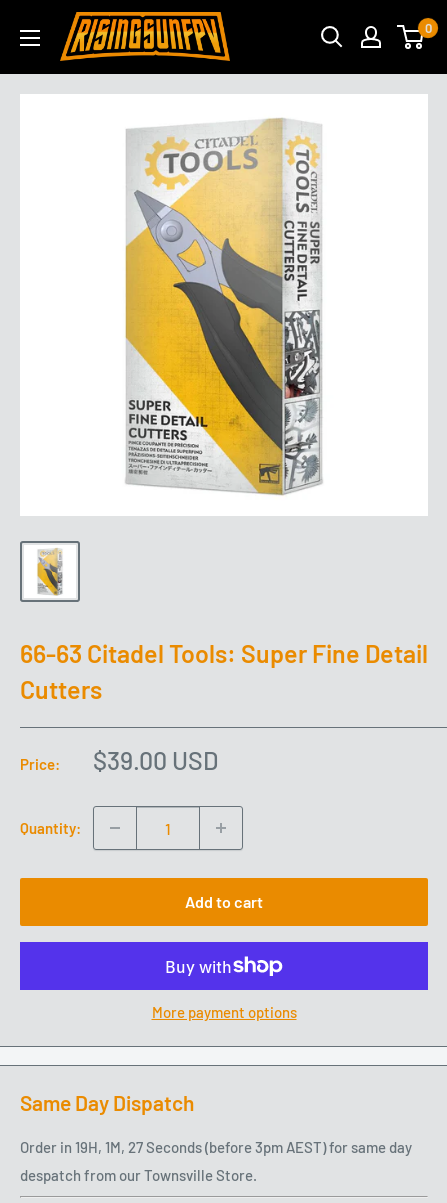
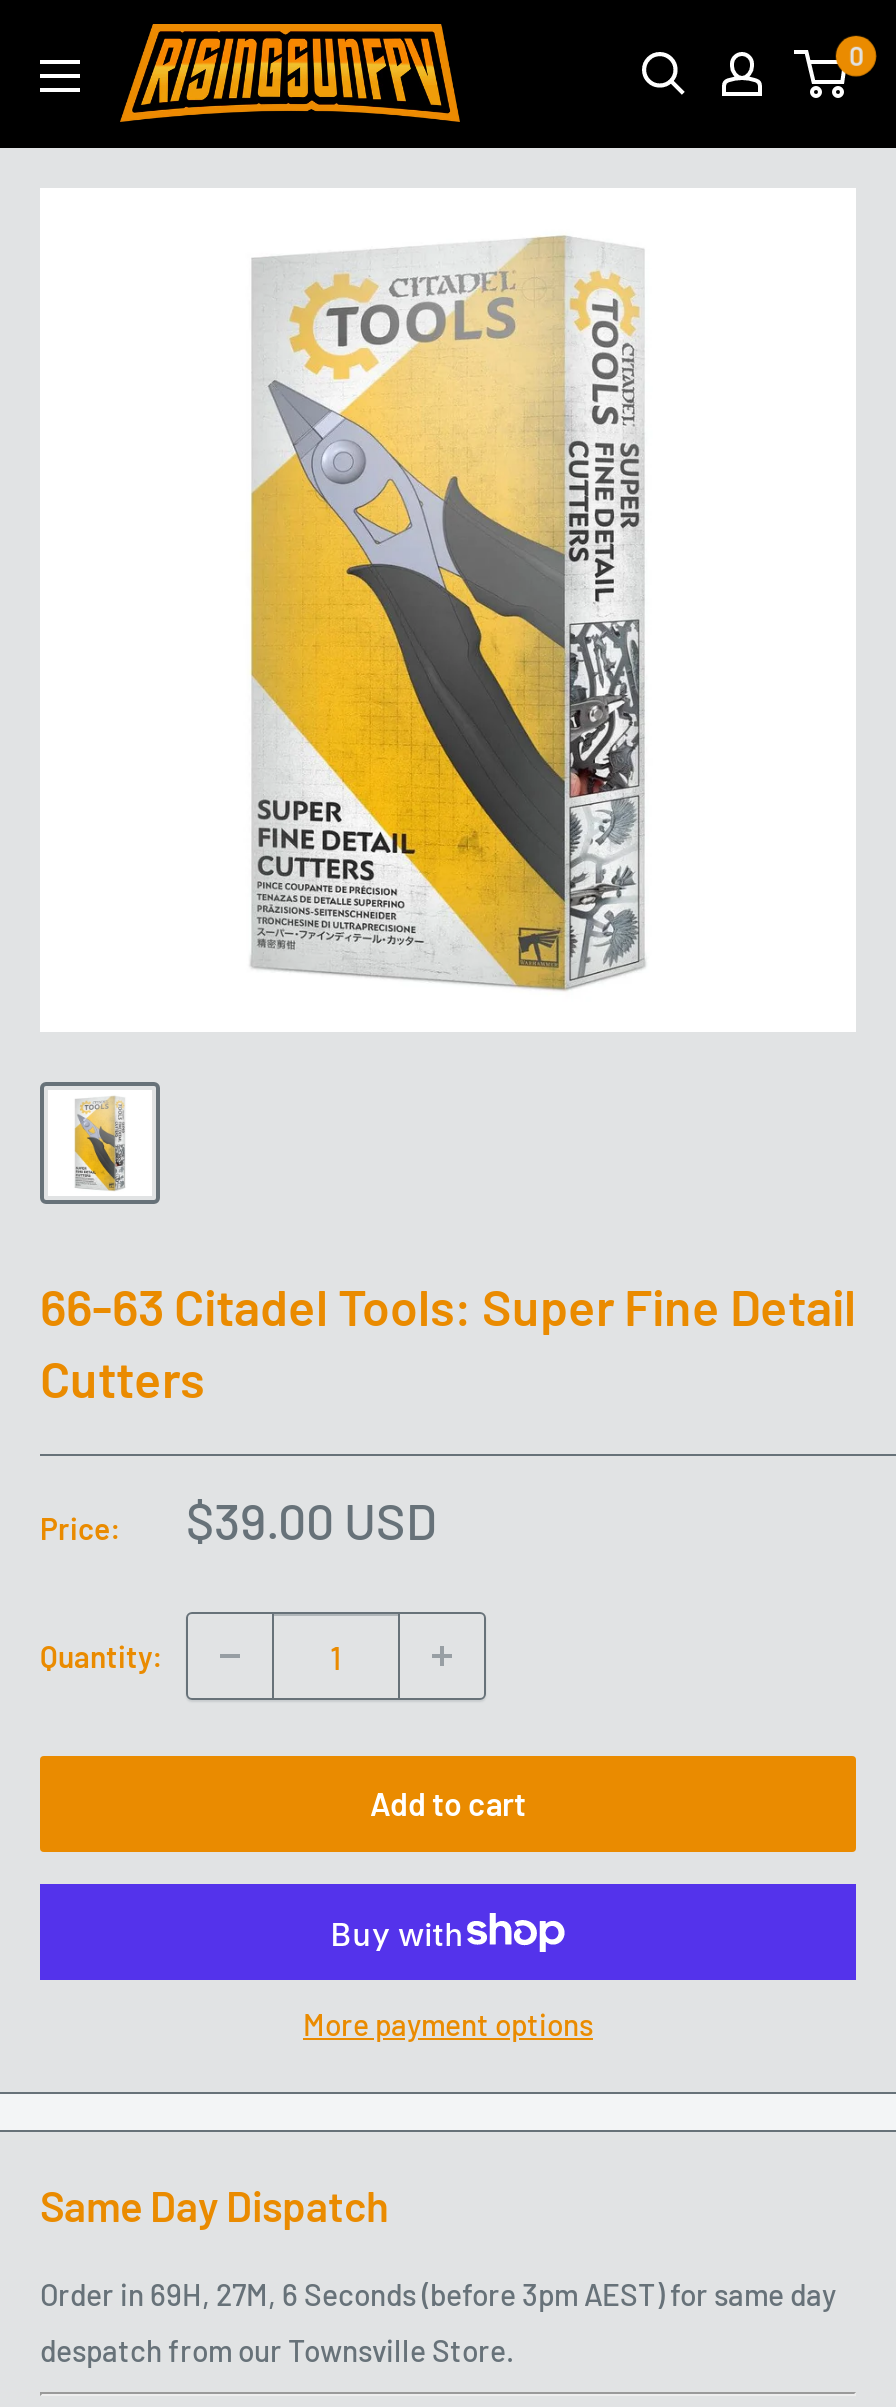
[20,1138,412,1156] Order in 19H, 1M, 27 Seconds (before 3pm AEST) for same day -> [40,2275,836,2311] Order in 69H, 27M, 6 Seconds (before 3pm AEST) for same day

